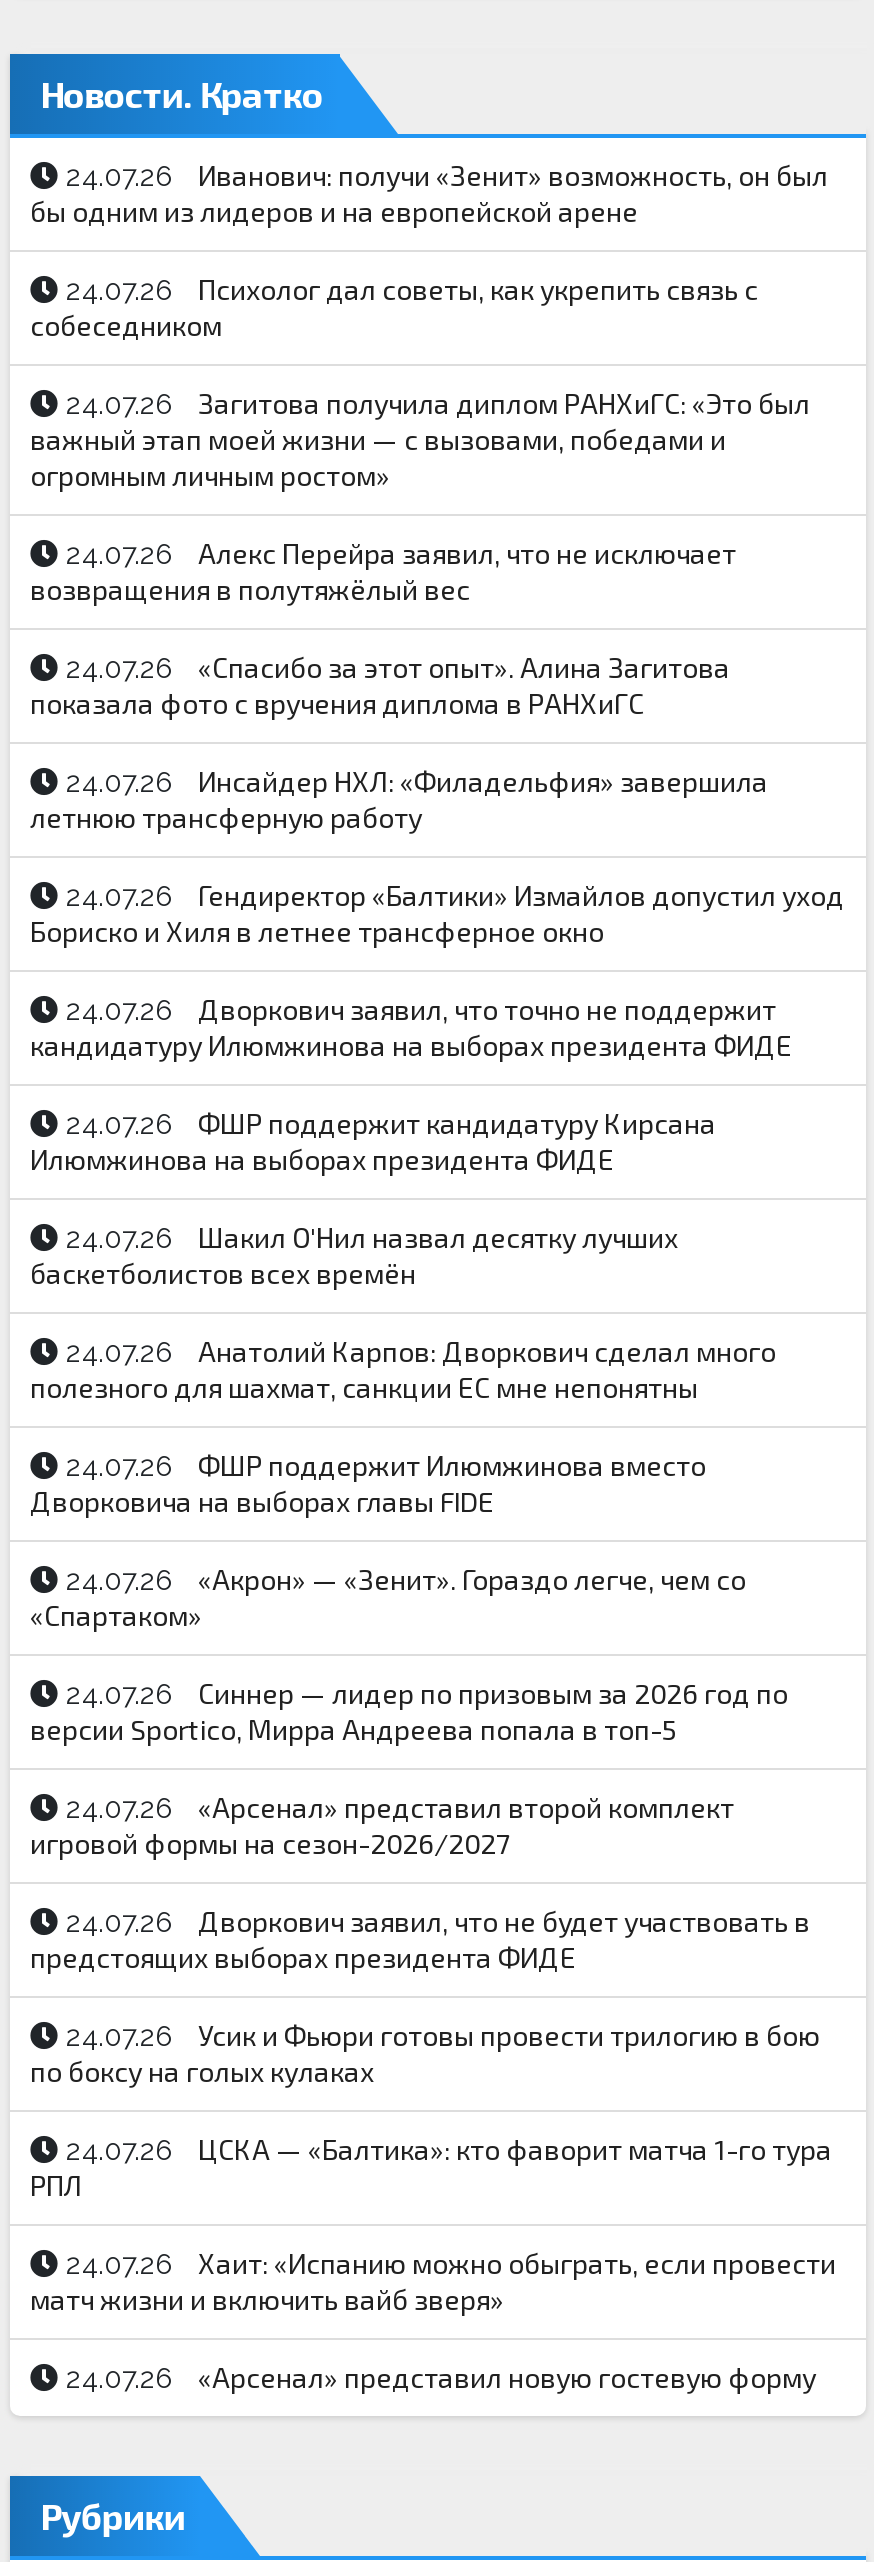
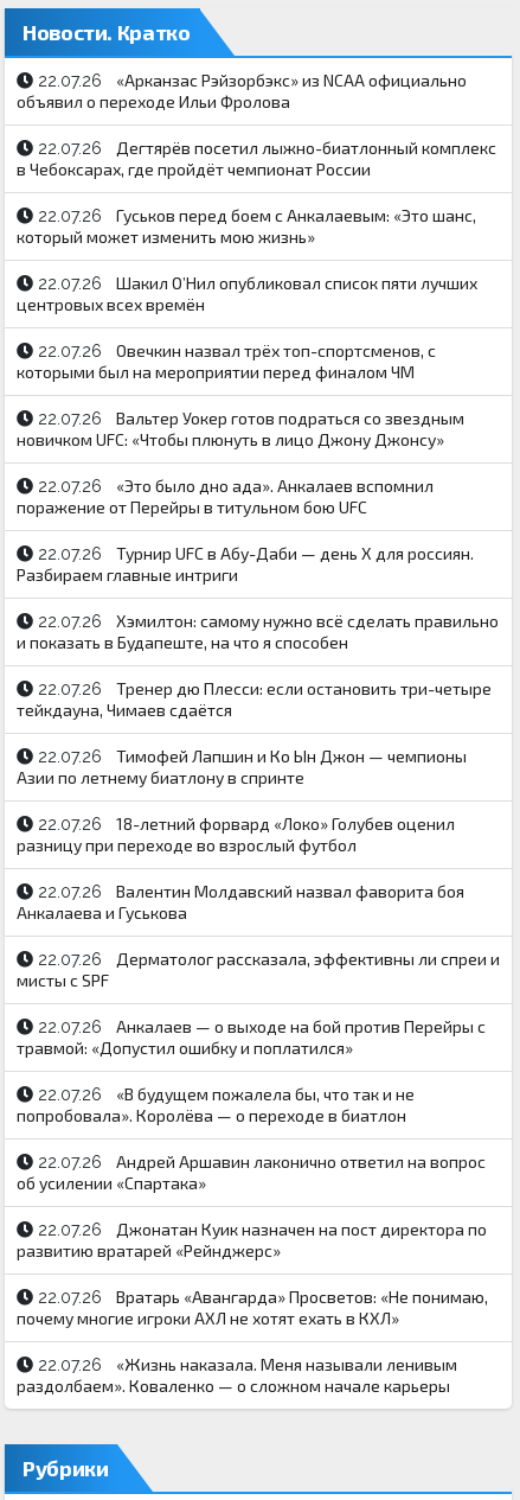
[30,158,828,228] 24.07.26 | Иванович: получи «Зенит» возможность, он был | бы одним из лидеров и на европейской арене -> [17,70,467,111] 22.07.26 | «Арканзас Рэйзорбэкс» из NCAA официально | объявил о переходе Ильи Фролова
[30,272,758,342] 24.07.26 | Психолог дал советы, как укрепить связь с | собеседником -> [17,138,496,179] 22.07.26 | Дегтярёв посетил лыжно-биатлонный комплекс | в Чебоксарах, где пройдёт чемпионат России
[30,386,810,492] 24.07.26 | Загитова получила диплом РАНХиГС: «Это был | важный этап моей жизни — с вызовами, победами и | огромным личным ростом» -> [17,205,476,247] 22.07.26 | Гуськов перед боем с Анкалаевым: «Это шанс, | который может изменить мою жизнь»
[30,536,736,606] 24.07.26 | Алекс Перейра заявил, что не исключает | возвращения в полутяжёлый вес -> [17,273,477,314] 22.07.26 | Шакил О’Нил опубликовал список пяти лучших | центровых всех времён
[30,650,730,720] 24.07.26 | «Спасибо за этот опыт». Алина Загитова | показала фото с вручения диплома в РАНХиГС -> [17,340,436,382] 22.07.26 | Овечкин назвал трёх топ-спортсменов, с | которыми был на мероприятии перед финалом ЧМ
[30,764,768,834] 24.07.26 | Инсайдер НХЛ: «Филадельфия» завершила | летнюю трансферную работу -> [17,408,464,449] 22.07.26 | Вальтер Уокер готов подраться со звездным | новичком UFC: «Чтобы плюнуть в лицо Джону Джонсу»
[30,878,844,948] 24.07.26 | Гендиректор «Балтики» Измайлов допустил уход | Бориско и Хиля в летнее трансферное окно -> [17,475,434,517] 22.07.26 | «Это было дно ада». Анкалаев вспомнил | поражение от Перейры в титульном бою UFC
[30,992,792,1062] 24.07.26 | Дворкович заявил, что точно не поддержит | кандидатуру Илюмжинова на выборах президента ФИДЕ -> [17,543,474,585] 22.07.26 | Турнир UFC в Абу-Даби — день Х для россиян. | Разбираем главные интриги
[30,1106,716,1176] 24.07.26 | ФШР поддержит кандидатуру Кирсана | Илюмжинова на выборах президента ФИДЕ -> [17,611,499,652] 22.07.26 | Хэмилтон: самому нужно всё сделать правильно | и показать в Будапеште, на что я способен
[30,1220,678,1290] 24.07.26 | Шакил О'Нил назвал десятку лучших | баскетболистов всех времён -> [17,678,492,720] 22.07.26 | Тренер дю Плесси: если остановить три-четыре | тейкдауна, Чимаев сдаётся
[30,1334,776,1404] 24.07.26 | Анатолий Карпов: Дворкович сделал много | полезного для шахмат, санкции ЕС мне непонятны -> [17,746,467,787] 22.07.26 | Тимофей Лапшин и Ко Ын Джон — чемпионы | Азии по летнему биатлону в спринте
[30,1448,706,1518] 24.07.26 | ФШР поддержит Илюмжинова вместо | Дворковича на выборах главы FIDE -> [17,813,455,855] 22.07.26 | 18-летний форвард «Локо» Голубев оценил | разницу при переходе во взрослый футбол
[30,1562,746,1632] 24.07.26 | «Акрон» — «Зенит». Гораздо легче, чем со | «Спартаком» -> [17,881,464,923] 22.07.26 | Валентин Молдавский назвал фаворита боя | Анкалаева и Гуськова
[30,1676,788,1746] 24.07.26 | Синнер — лидер по призовым за 2026 год по | версии Sportico, Мирра Андреева попала в топ-5 -> [17,949,500,990] 22.07.26 | Дерматолог рассказала, эффективны ли спреи и | мисты с SPF
[30,1790,734,1860] 24.07.26 | «Арсенал» представил второй комплект | игровой формы на сезон-2026/2027 -> [17,1016,486,1058] 22.07.26 | Анкалаев — о выходе на бой против Перейры с | травмой: «Допустил ошибку и поплатился»
[30,1904,810,1974] 24.07.26 | Дворкович заявил, что не будет участвовать в | предстоящих выборах президента ФИДЕ -> [17,1084,415,1125] 22.07.26 | «В будущем пожалела бы, что так и не | попробовала». Королёва — о переходе в биатлон
[30,2018,820,2088] 24.07.26 | Усик и Фьюри готовы провести трилогию в бою | по боксу на голых кулаках -> [17,1151,486,1193] 22.07.26 | Андрей Аршавин лаконично ответил на вопрос | об усилении «Спартака»
[30,2132,832,2202] 24.07.26 | ЦСКА — «Балтика»: кто фаворит матча 1-го тура | РПЛ -> [17,1219,487,1260] 22.07.26 | Джонатан Куик назначен на пост директора по | развитию вратарей «Рейнджерс»
[30,2246,836,2316] 24.07.26 | Хаит: «Испанию можно обыграть, если провести | матч жизни и включить вайб зверя» -> [17,1287,488,1328] 22.07.26 | Вратарь «Авангарда» Просветов: «Не понимаю, | почему многие игроки АХЛ не хотят ехать в КХЛ»
[58,2360,816,2394] 24.07.26 | «Арсенал» представил новую гостевую форму -> [17,1354,457,1396] 22.07.26 | «Жизнь наказала. Меня называли ленивым | раздолбаем». Коваленко — о сложном начале карьеры

